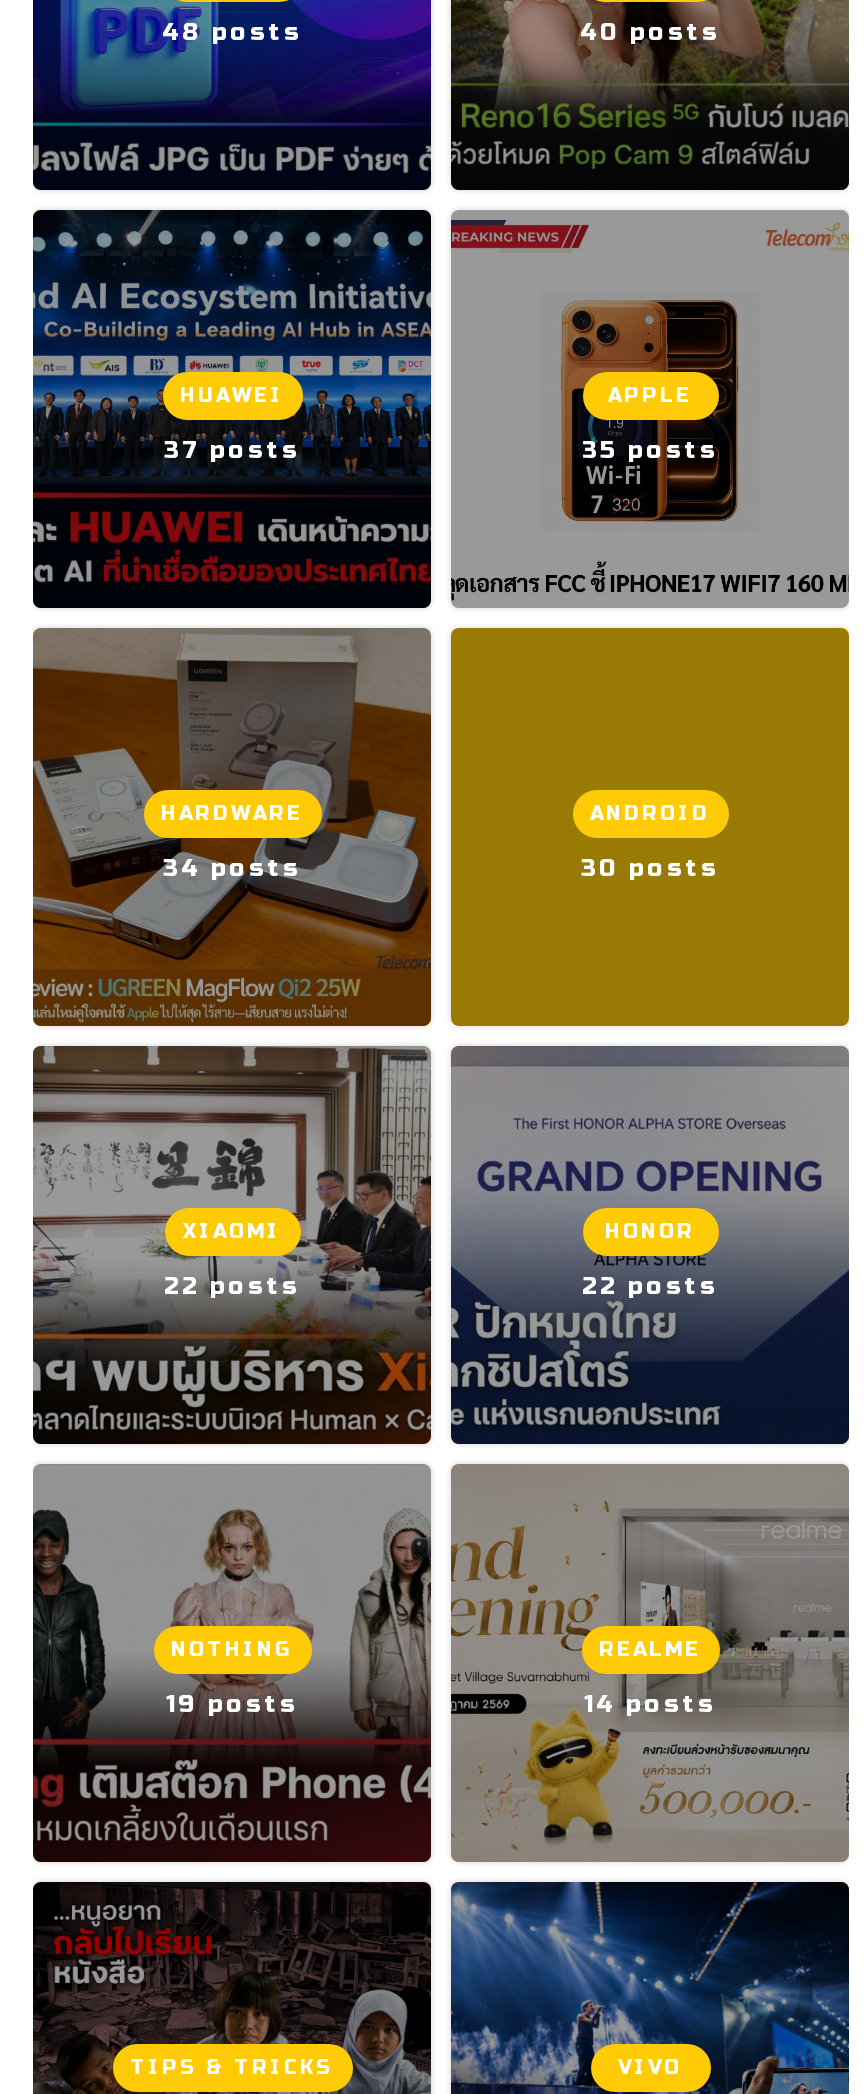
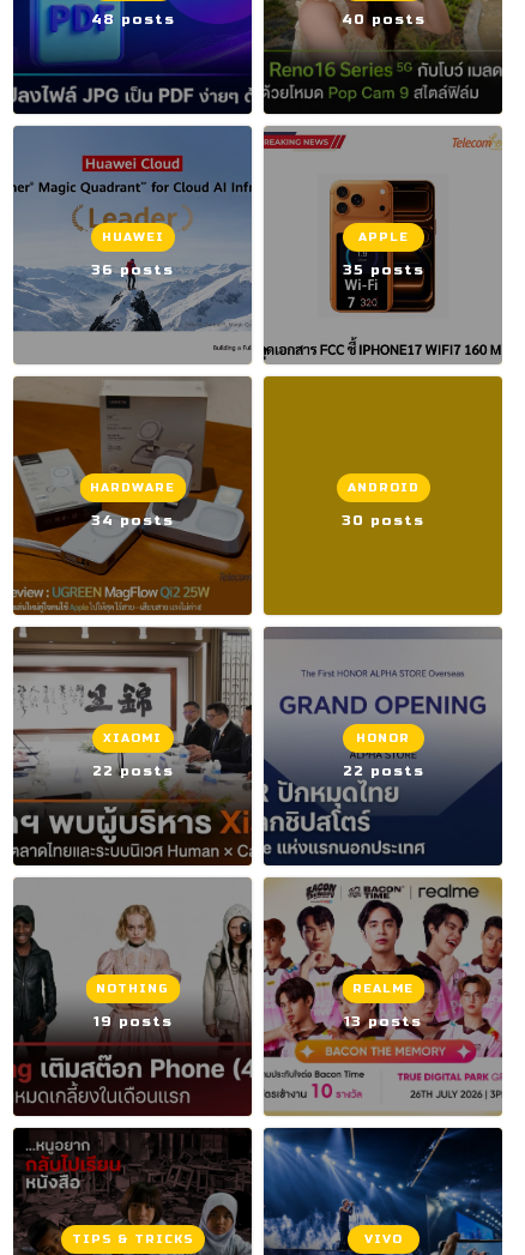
[31,208,433,608] [image] | 37 posts -> [12,125,253,363] [image] | 36 posts
[449,1464,849,1860] [image] | 14 posts -> [262,877,503,1109] [image] | 13 posts

